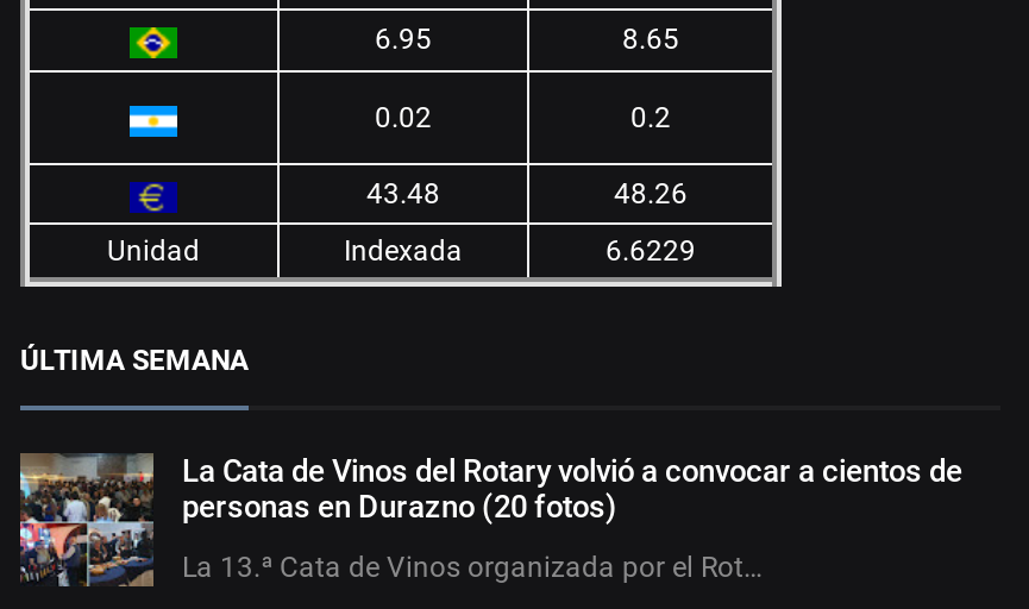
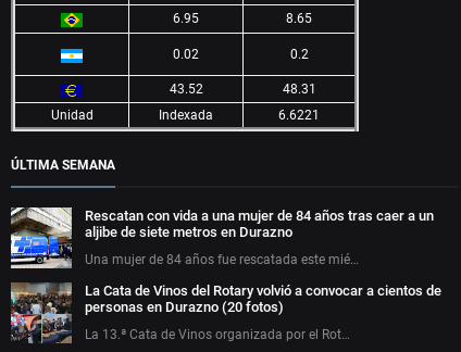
[366,178,440,212] 43.48 -> [169,82,203,97] 43.52
[614,178,688,212] 48.26 -> [282,82,316,97] 48.31
[606,236,696,269] 6.6229 -> [278,108,320,123] 6.6221
none -> [10,208,434,269] [image] | Rescatan con vida a una mujer de 84 años tras caer a un | aljibe de siete metros en Durazno | Una mujer de 84 años fue rescatada este mié…

